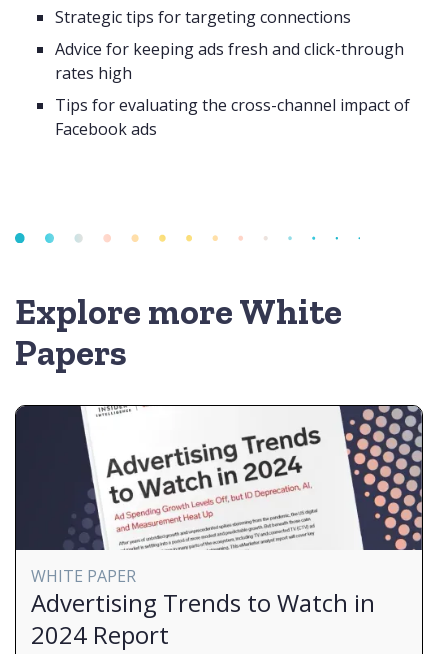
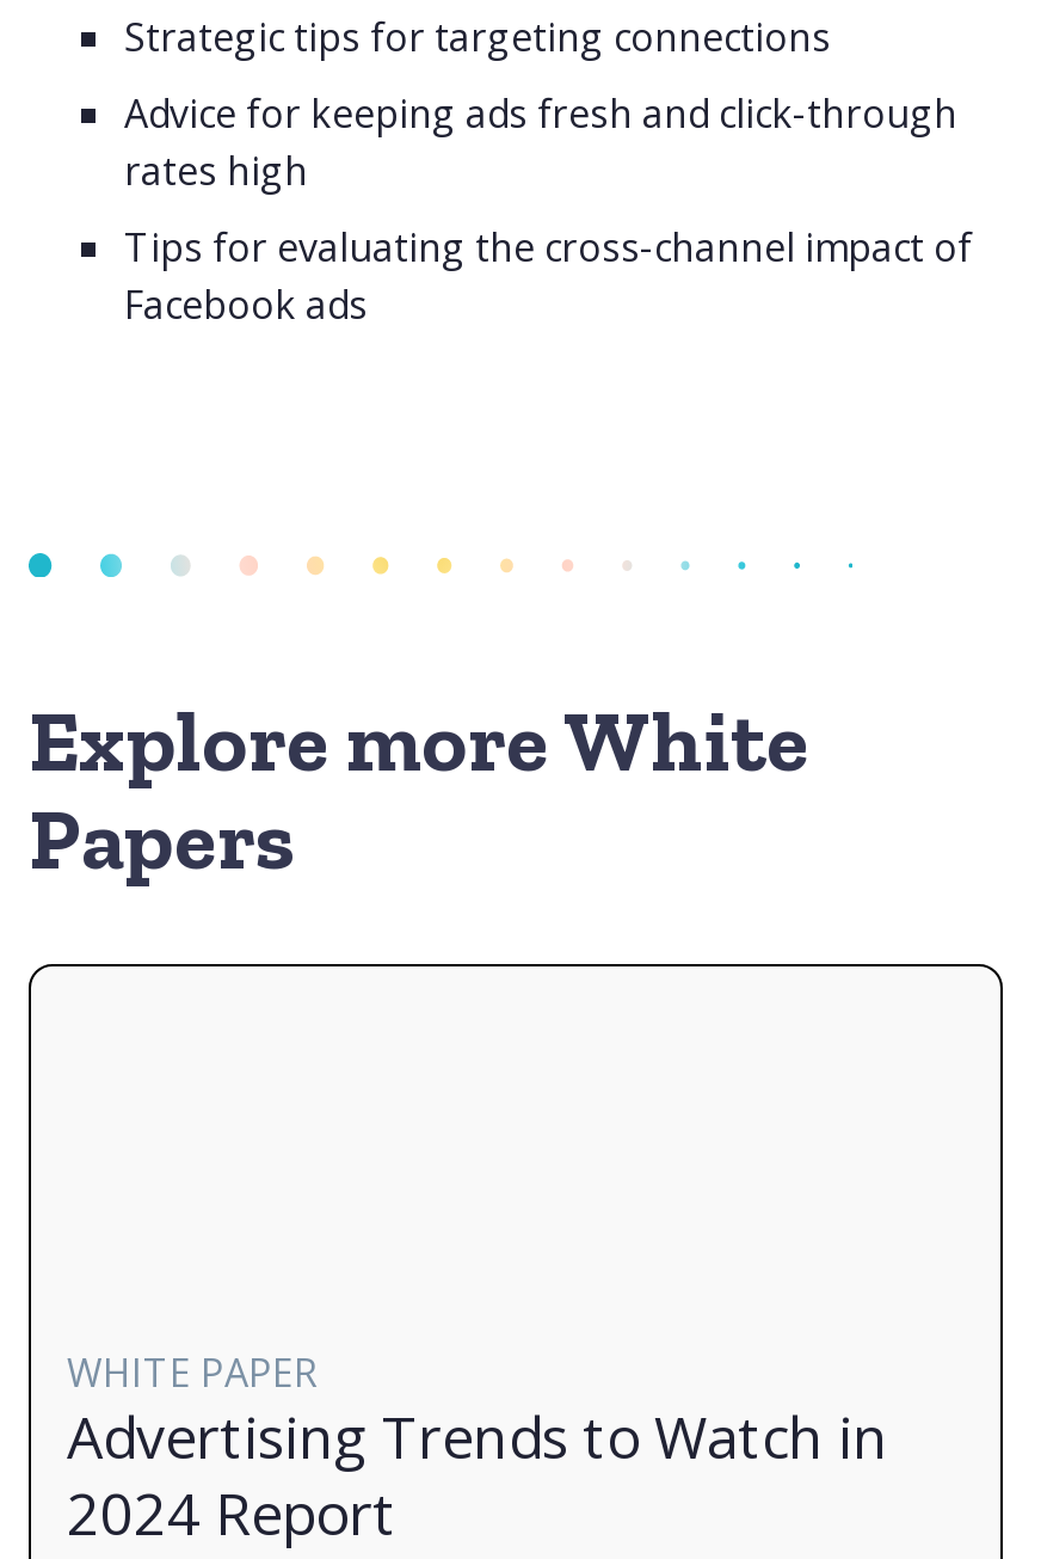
[15,405,322,551] [image] -> none
[338,405,423,551] [image] -> none

